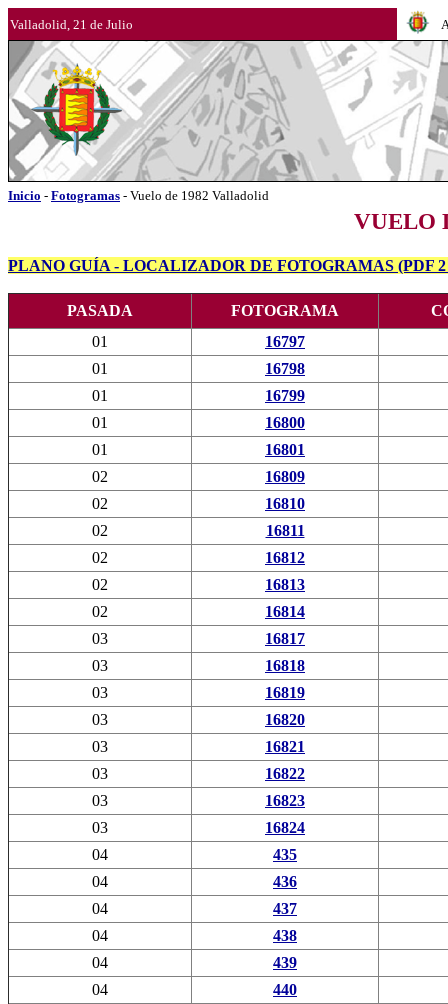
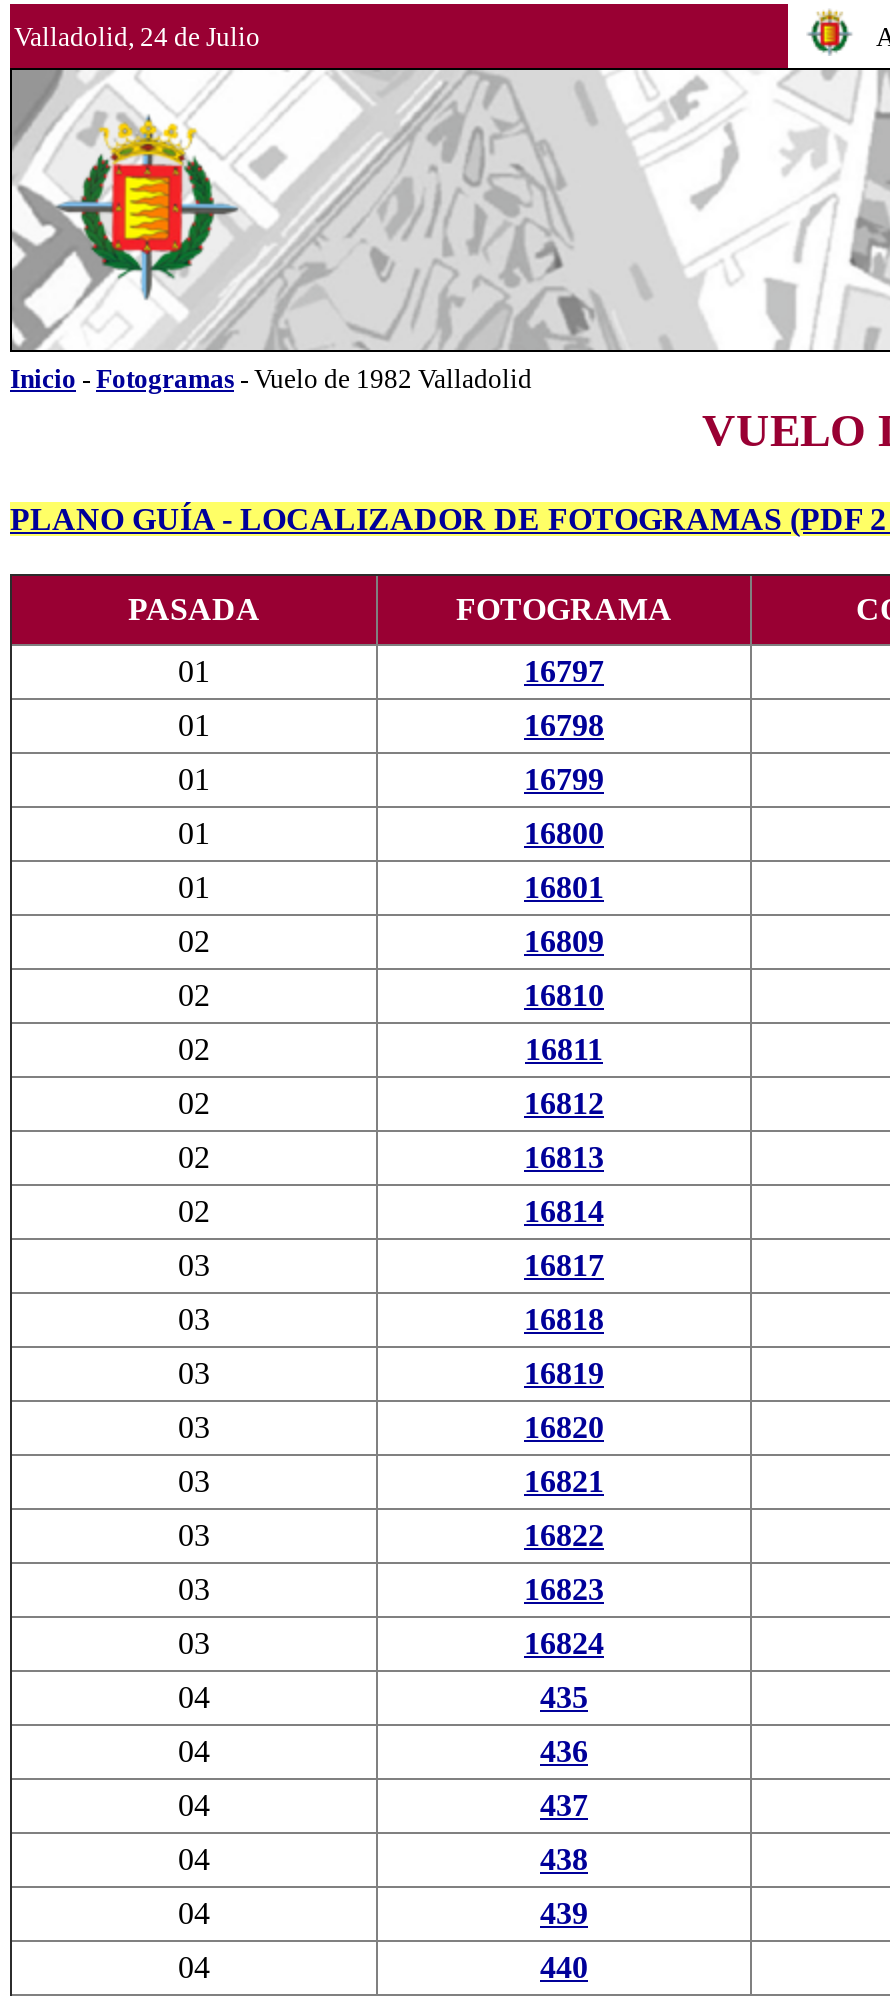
[10,17,133,32] Valladolid, 21 de Julio -> [14,22,260,52] Valladolid, 24 de Julio

